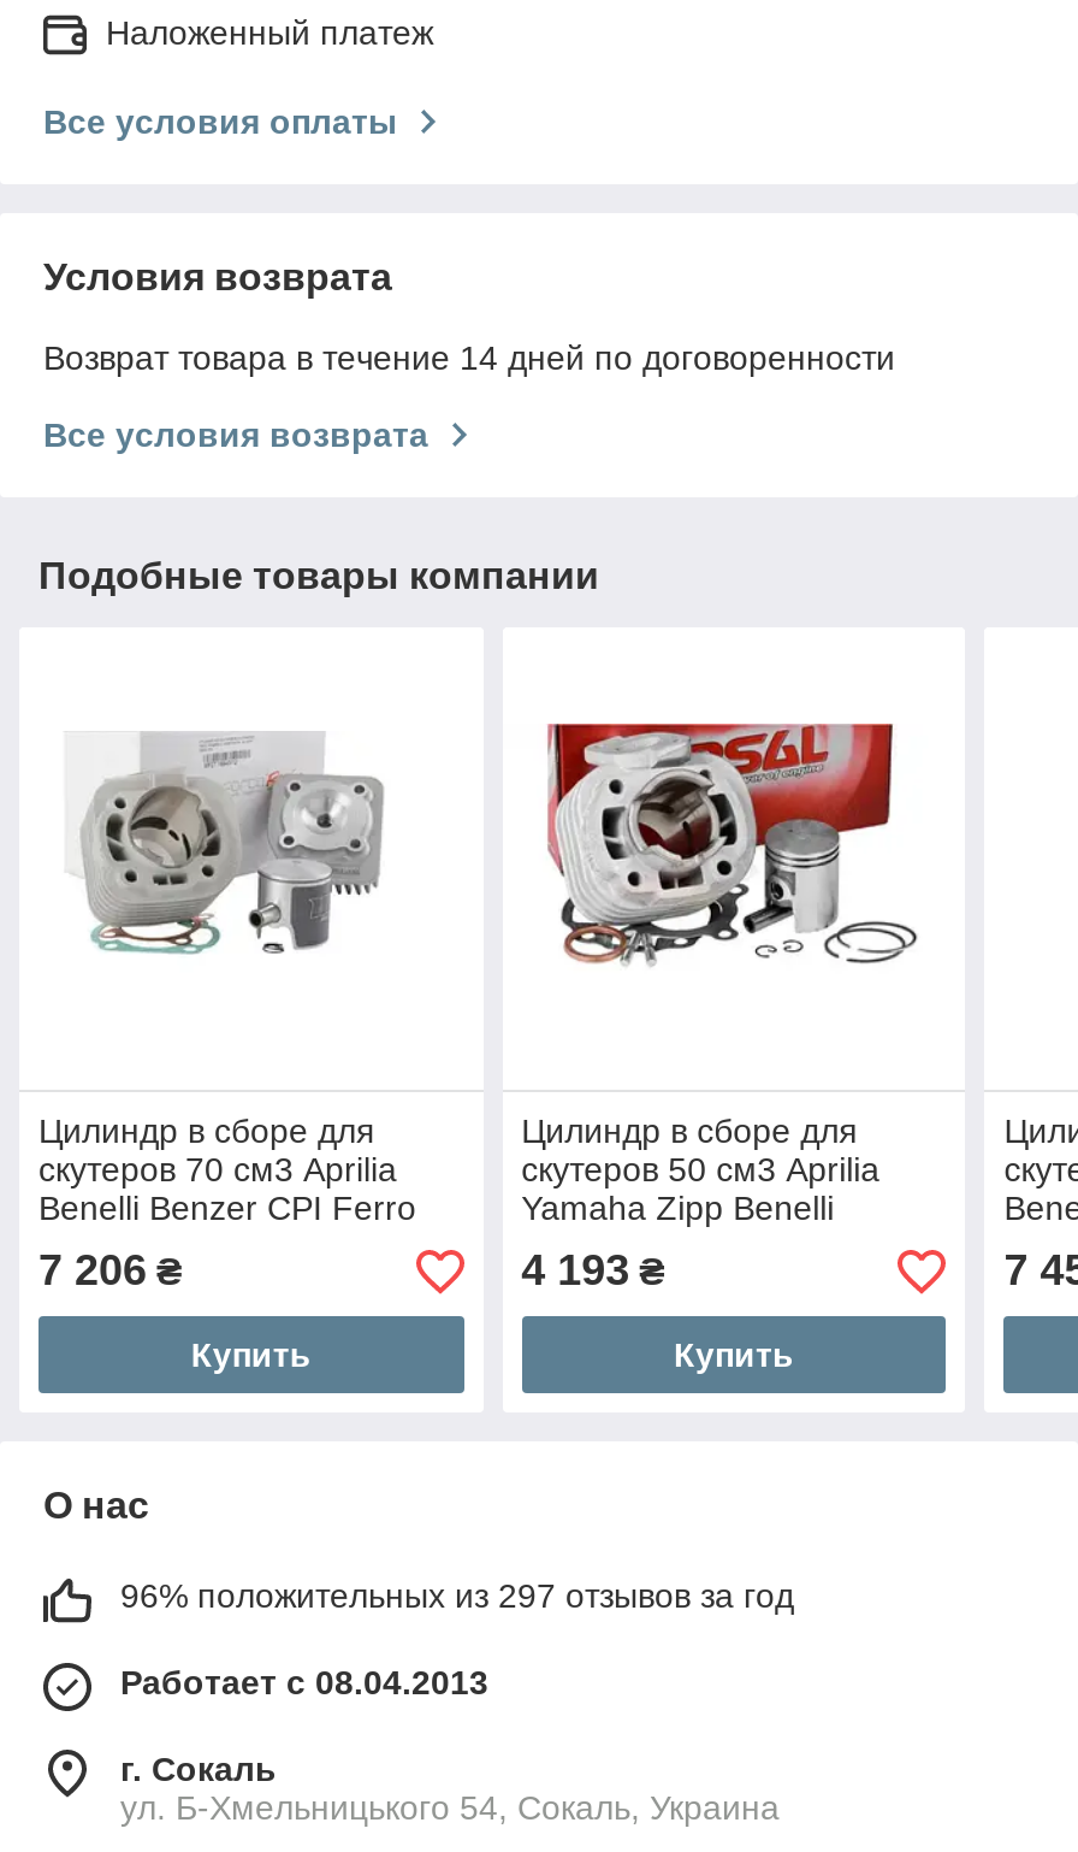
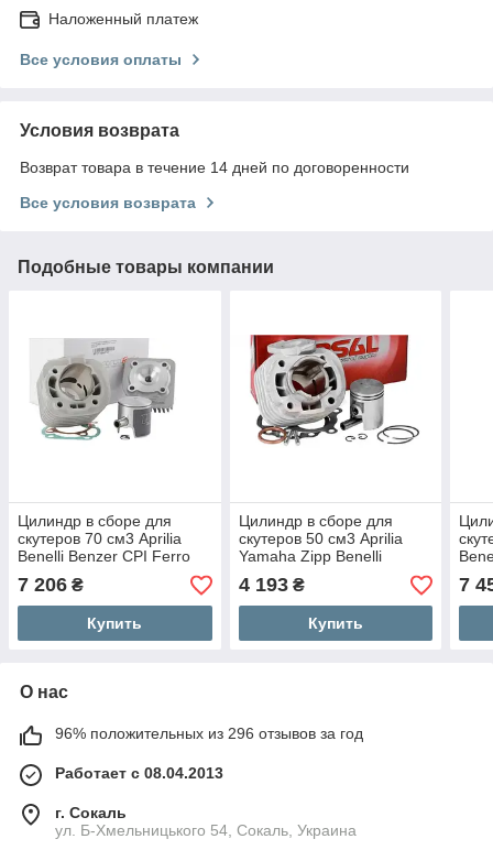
[120,1577,794,1616] 96% положительных из 297 отзывов за год -> [55,725,363,743] 96% положительных из 296 отзывов за год

